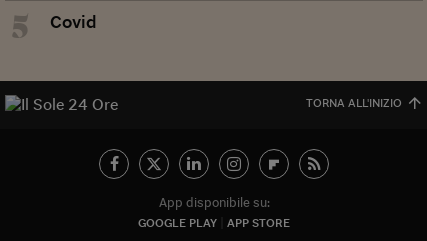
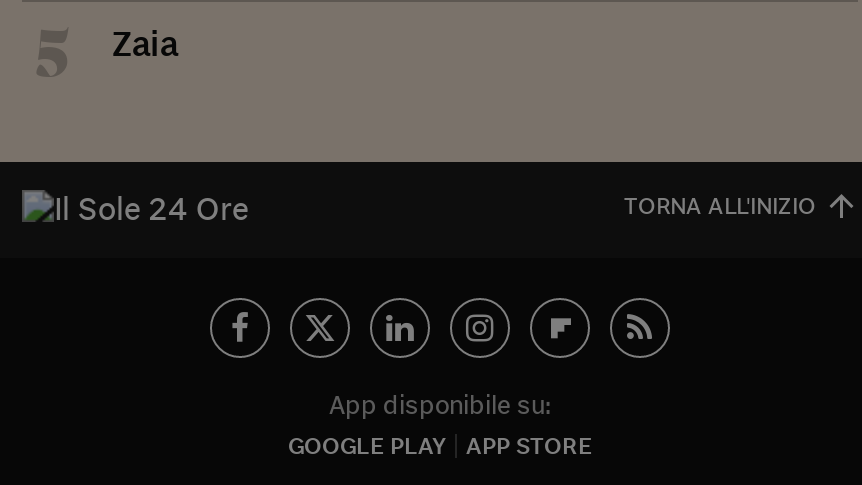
[50,10,97,33] Covid -> [112,21,178,67] Zaia

